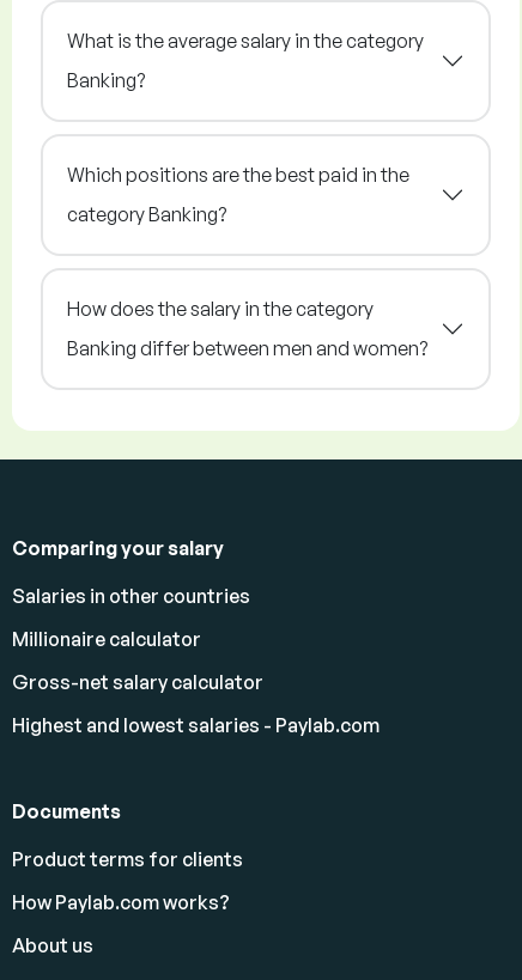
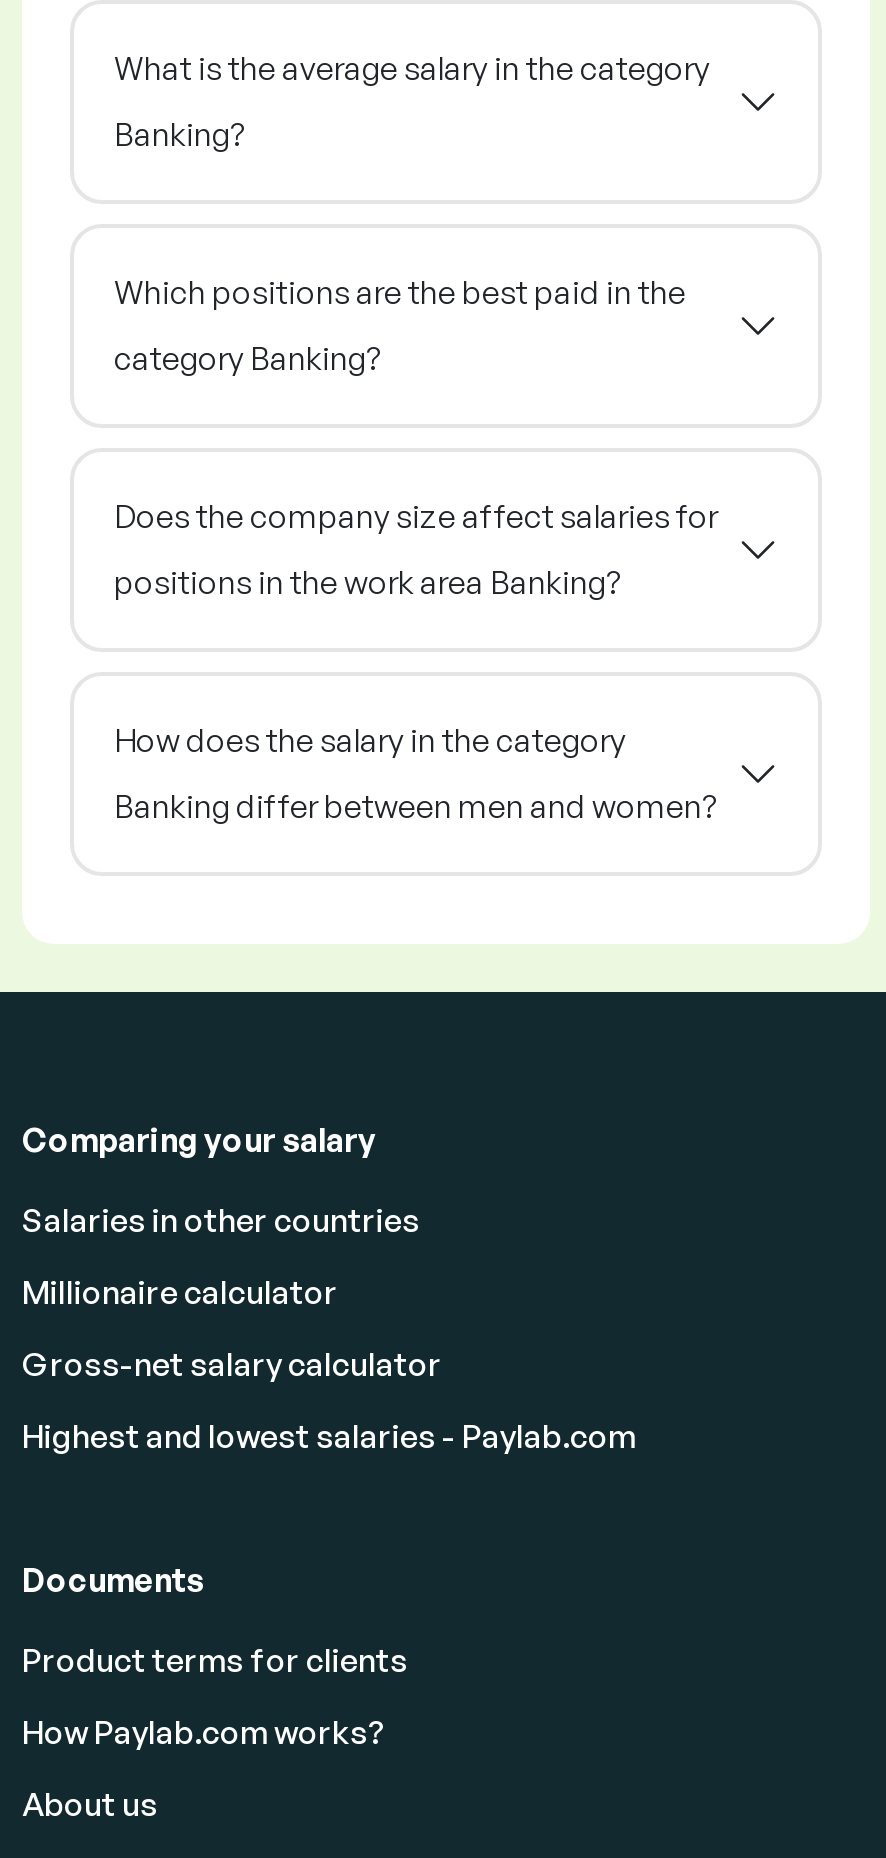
none -> [114,496,718,602] Does the company size affect salaries for | positions in the work area Banking?

